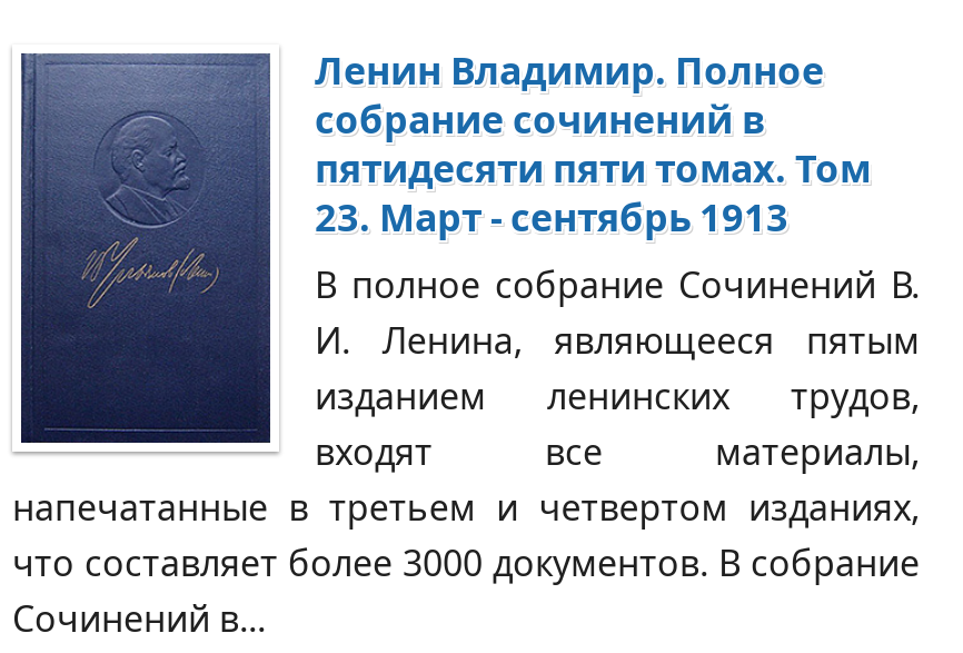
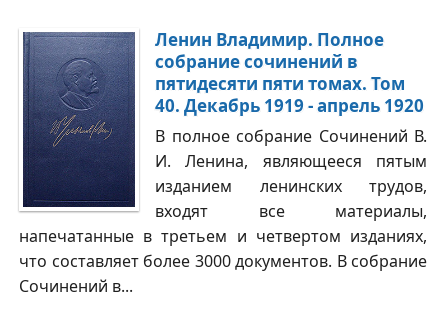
[315,192,788,243] 23. Март - сентябрь 1913 -> [155,94,424,117] 40. Декабрь 1919 - апрель 1920

